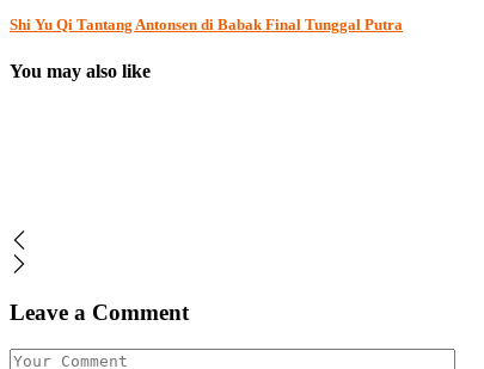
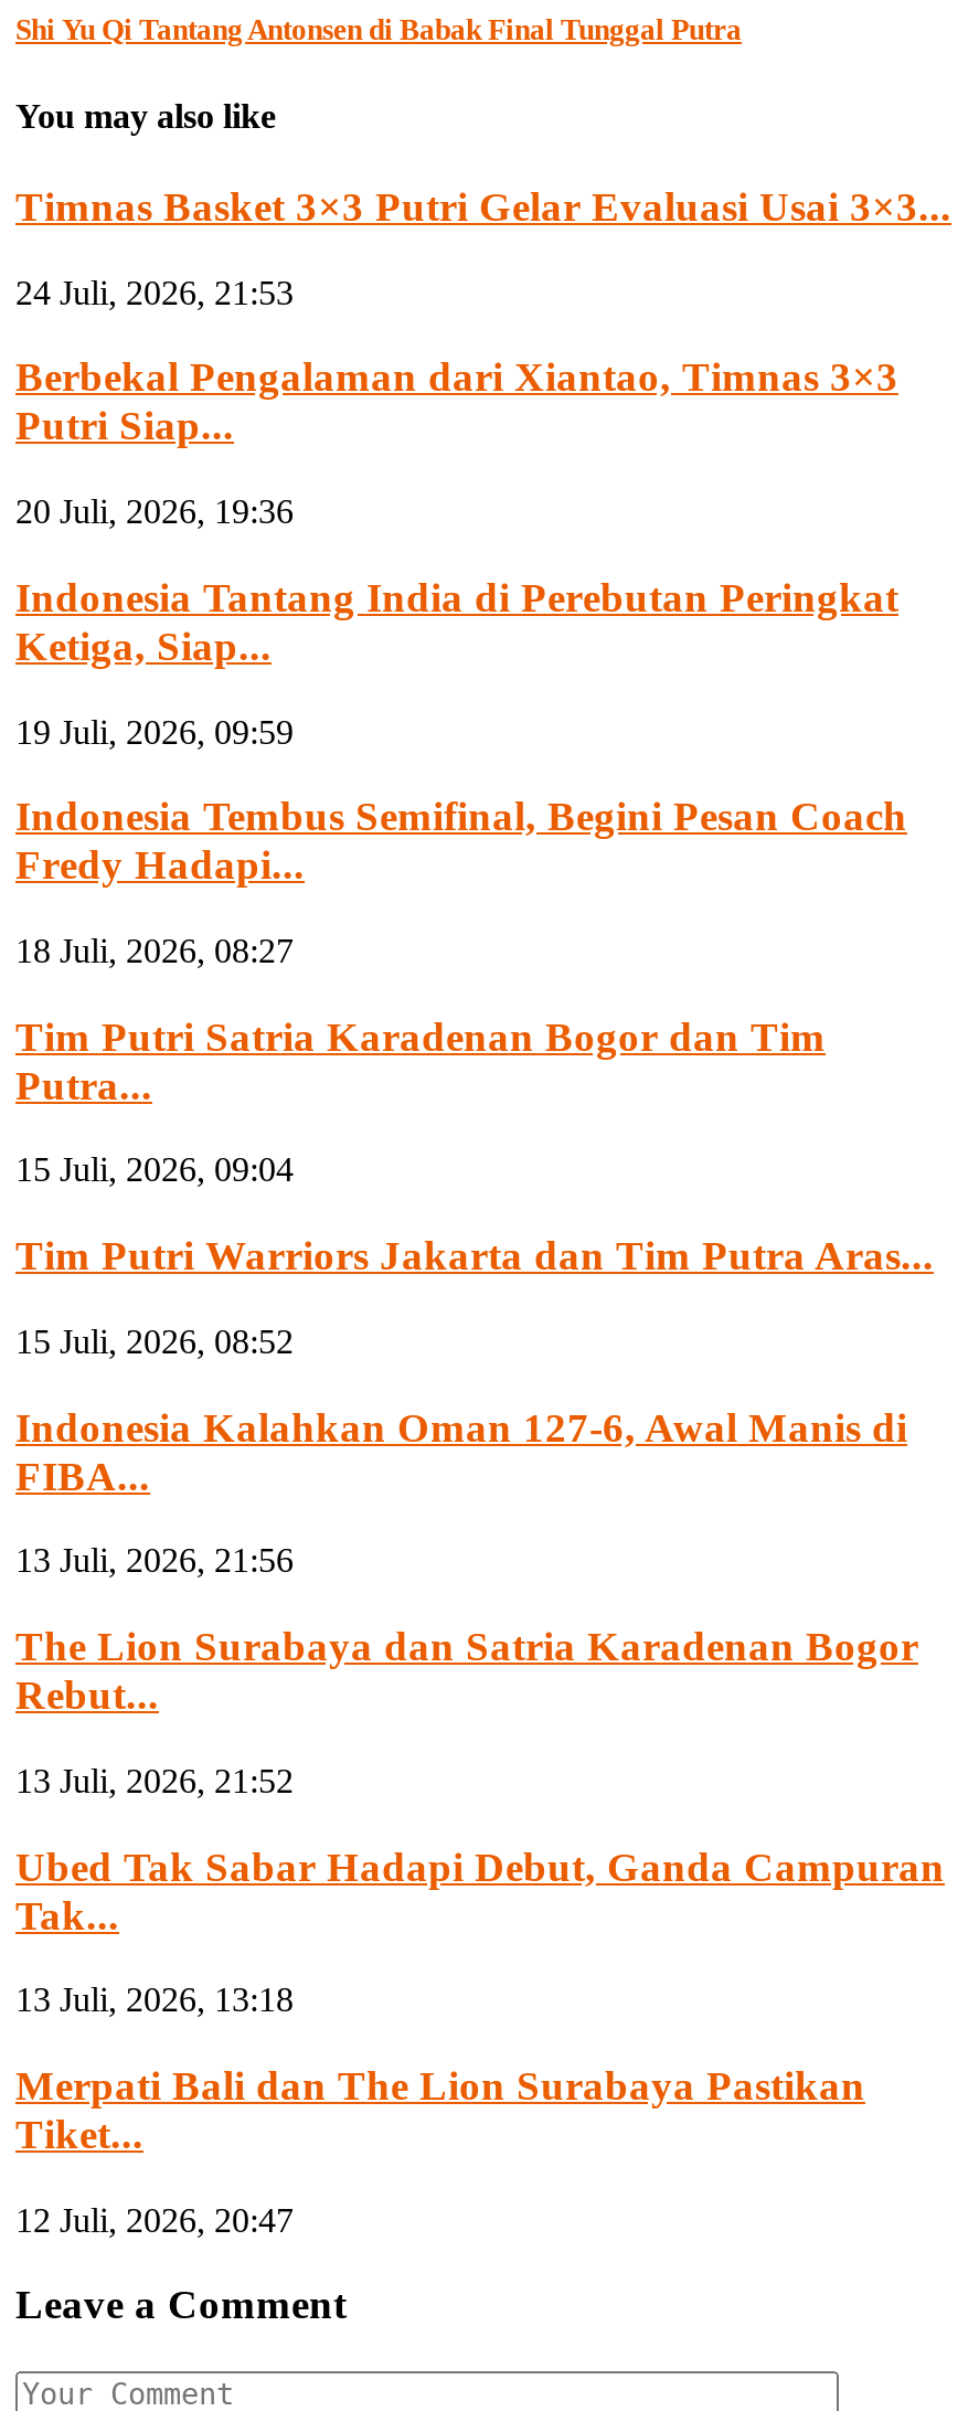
none -> [15,183,951,2238] Timnas Basket 3×3 Putri Gelar Evaluasi Usai 3×3... | 24 Juli, 2026, 21:53 | Berbekal Pengalaman dari Xiantao, Timnas 3×3 | Putri Siap... | 20 Juli, 2026, 19:36 | Indonesia Tantang India di Perebutan Peringkat | Ketiga, Siap... | 19 Juli, 2026, 09:59 | Indonesia Tembus Semifinal, Begini Pesan Coach | Fredy Hadapi... | 18 Juli, 2026, 08:27 | Tim Putri Satria Karadenan Bogor dan Tim | Putra... | 15 Juli, 2026, 09:04 | Tim Putri Warriors Jakarta dan Tim Putra Aras... | 15 Juli, 2026, 08:52 | Indonesia Kalahkan Oman 127-6, Awal Manis di | FIBA... | 13 Juli, 2026, 21:56 | The Lion Surabaya dan Satria Karadenan Bogor | Rebut... | 13 Juli, 2026, 21:52 | Ubed Tak Sabar Hadapi Debut, Ganda Campuran | Tak... | 13 Juli, 2026, 13:18 | Merpati Bali dan The Lion Surabaya Pastikan | Tiket... | 12 Juli, 2026, 20:47

